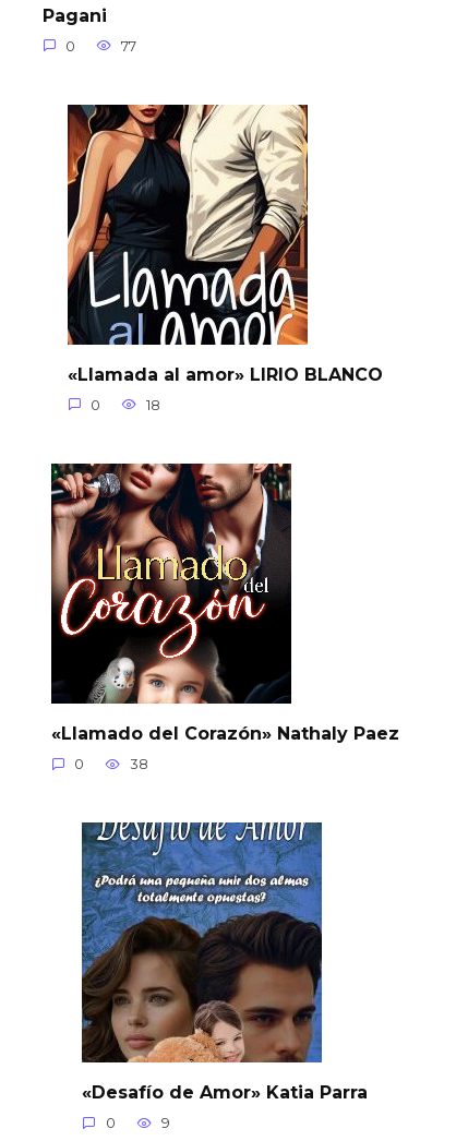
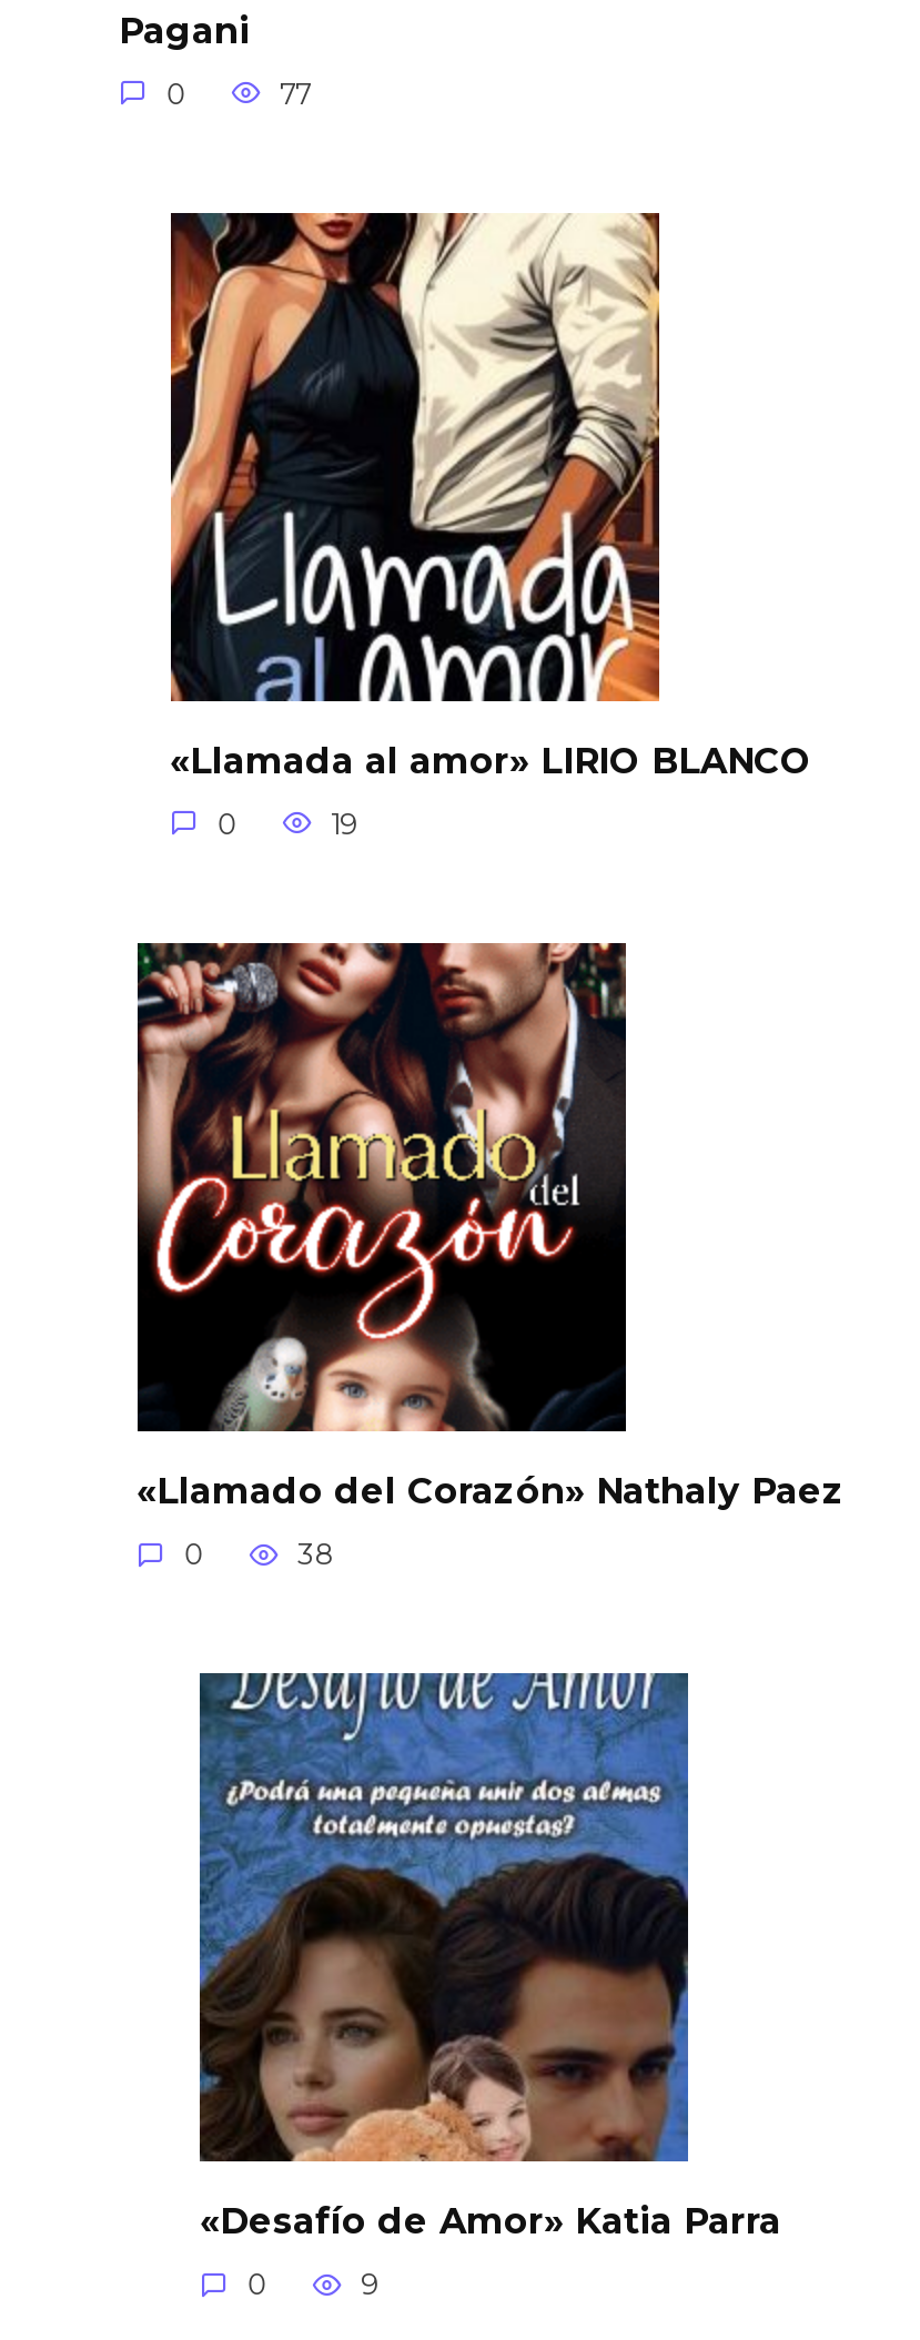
[146,397,160,413] 18 -> [331,808,357,841] 19

